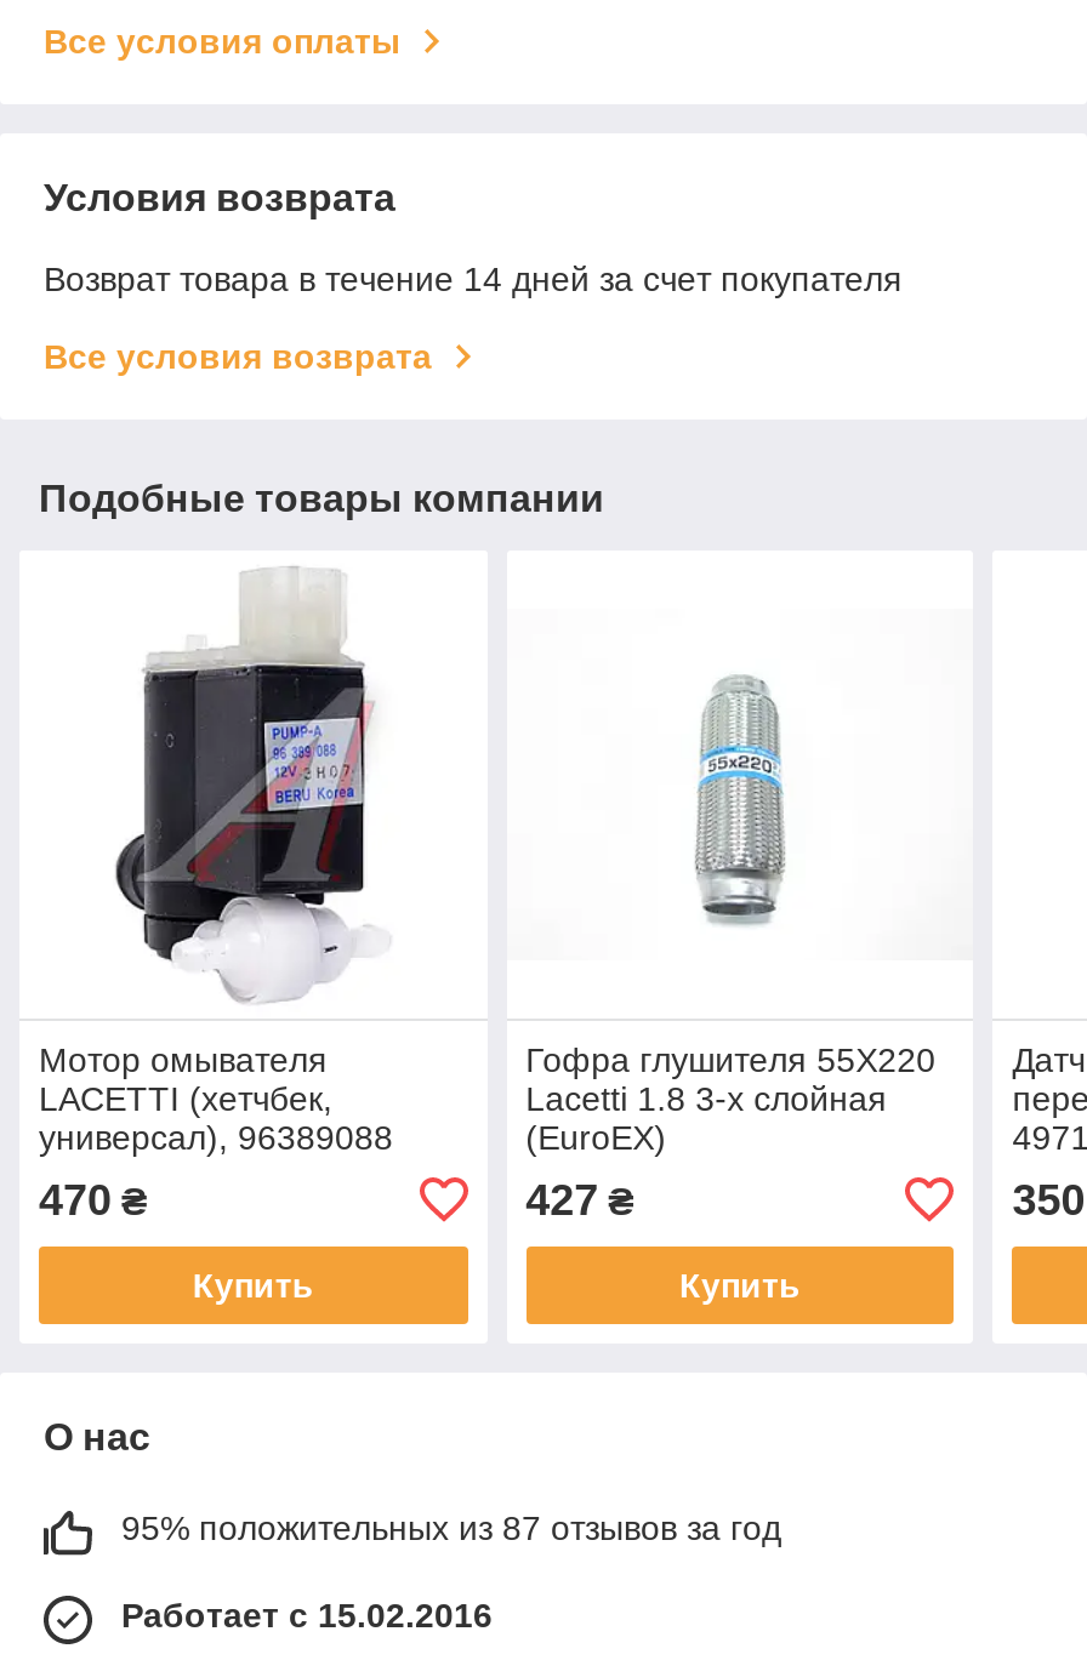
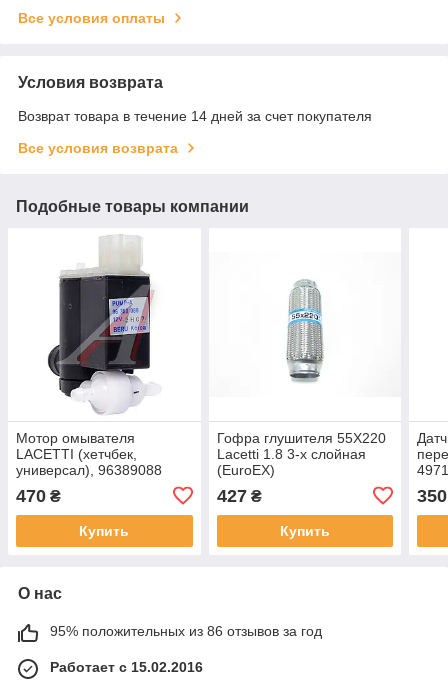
[121,1508,781,1547] 95% положительных из 87 отзывов за год -> [50,623,322,639] 95% положительных из 86 отзывов за год

